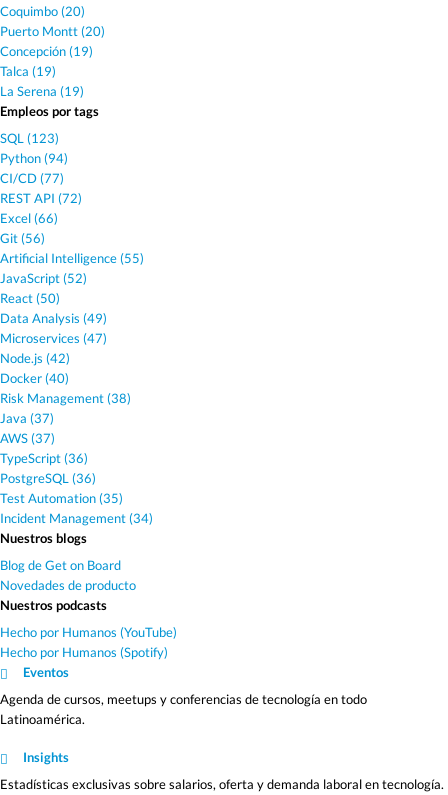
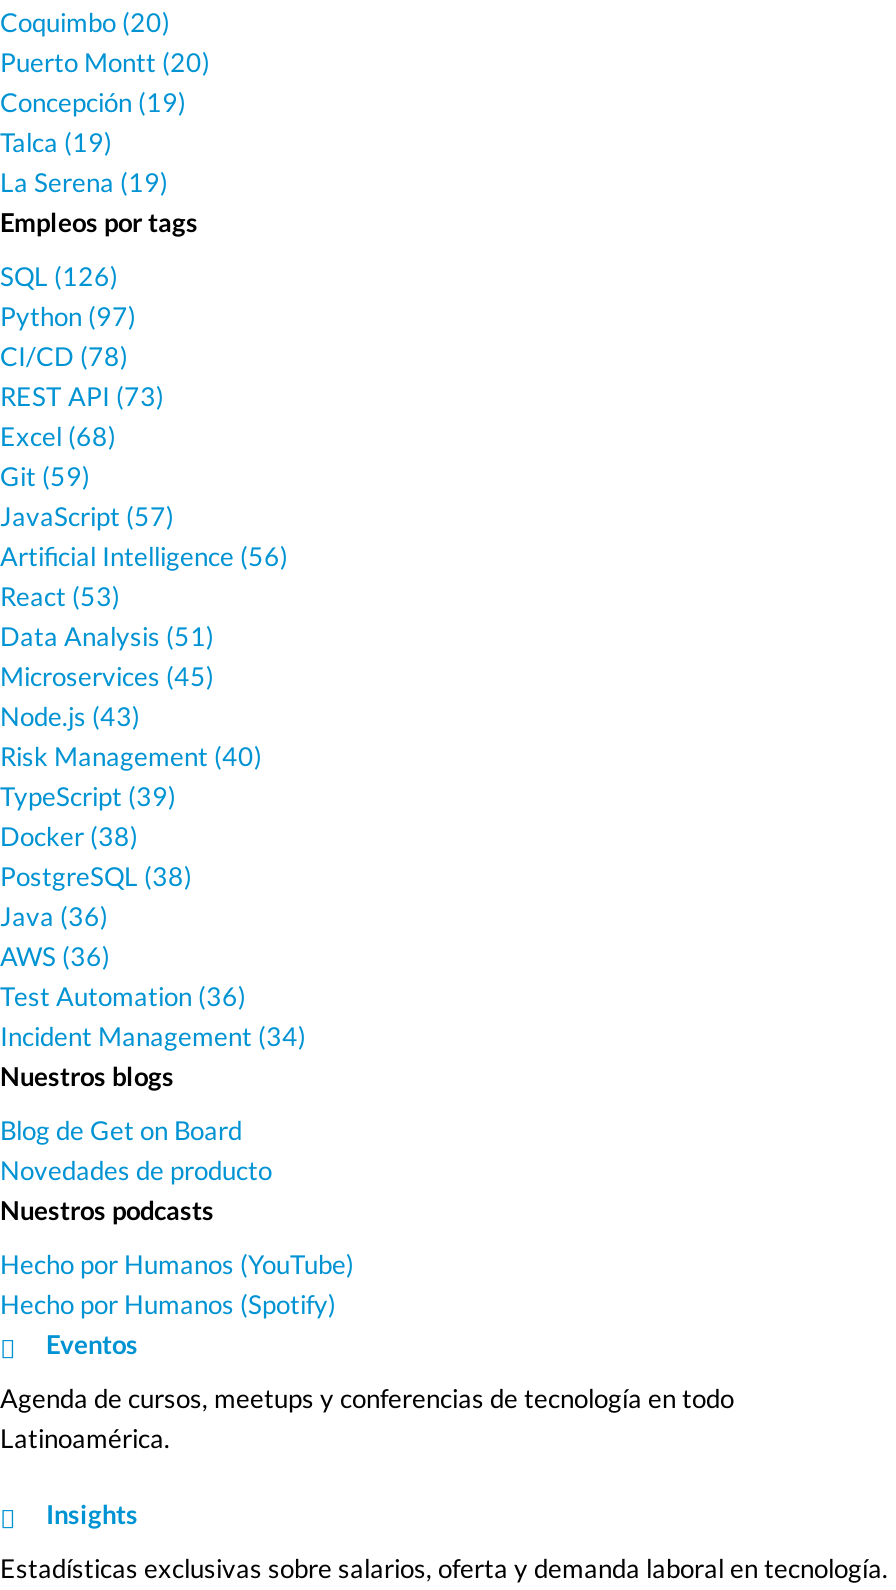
[0,130,144,506] SQL (123) | Python (94) | CI/CD (77) | REST API (72) | Excel (66) | Git (56) | Artificial Intelligence (55) | JavaScript (52) | React (50) | Data Analysis (49) | Microservices (47) | Node.js (42) | Docker (40) | Risk Management (38) | Java (37) | AWS (37) | TypeScript (36) | PostgreSQL (36) | Test Automation (35) -> [0,261,288,1013] SQL (126) | Python (97) | CI/CD (78) | REST API (73) | Excel (68) | Git (59) | JavaScript (57) | Artificial Intelligence (56) | React (53) | Data Analysis (51) | Microservices (45) | Node.js (43) | Risk Management (40) | TypeScript (39) | Docker (38) | PostgreSQL (38) | Java (36) | AWS (36) | Test Automation (36)

